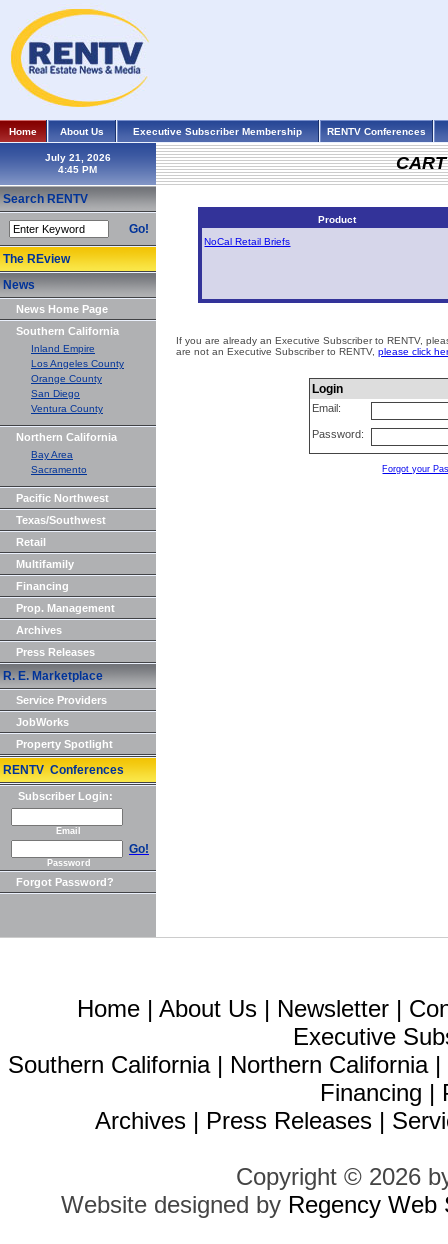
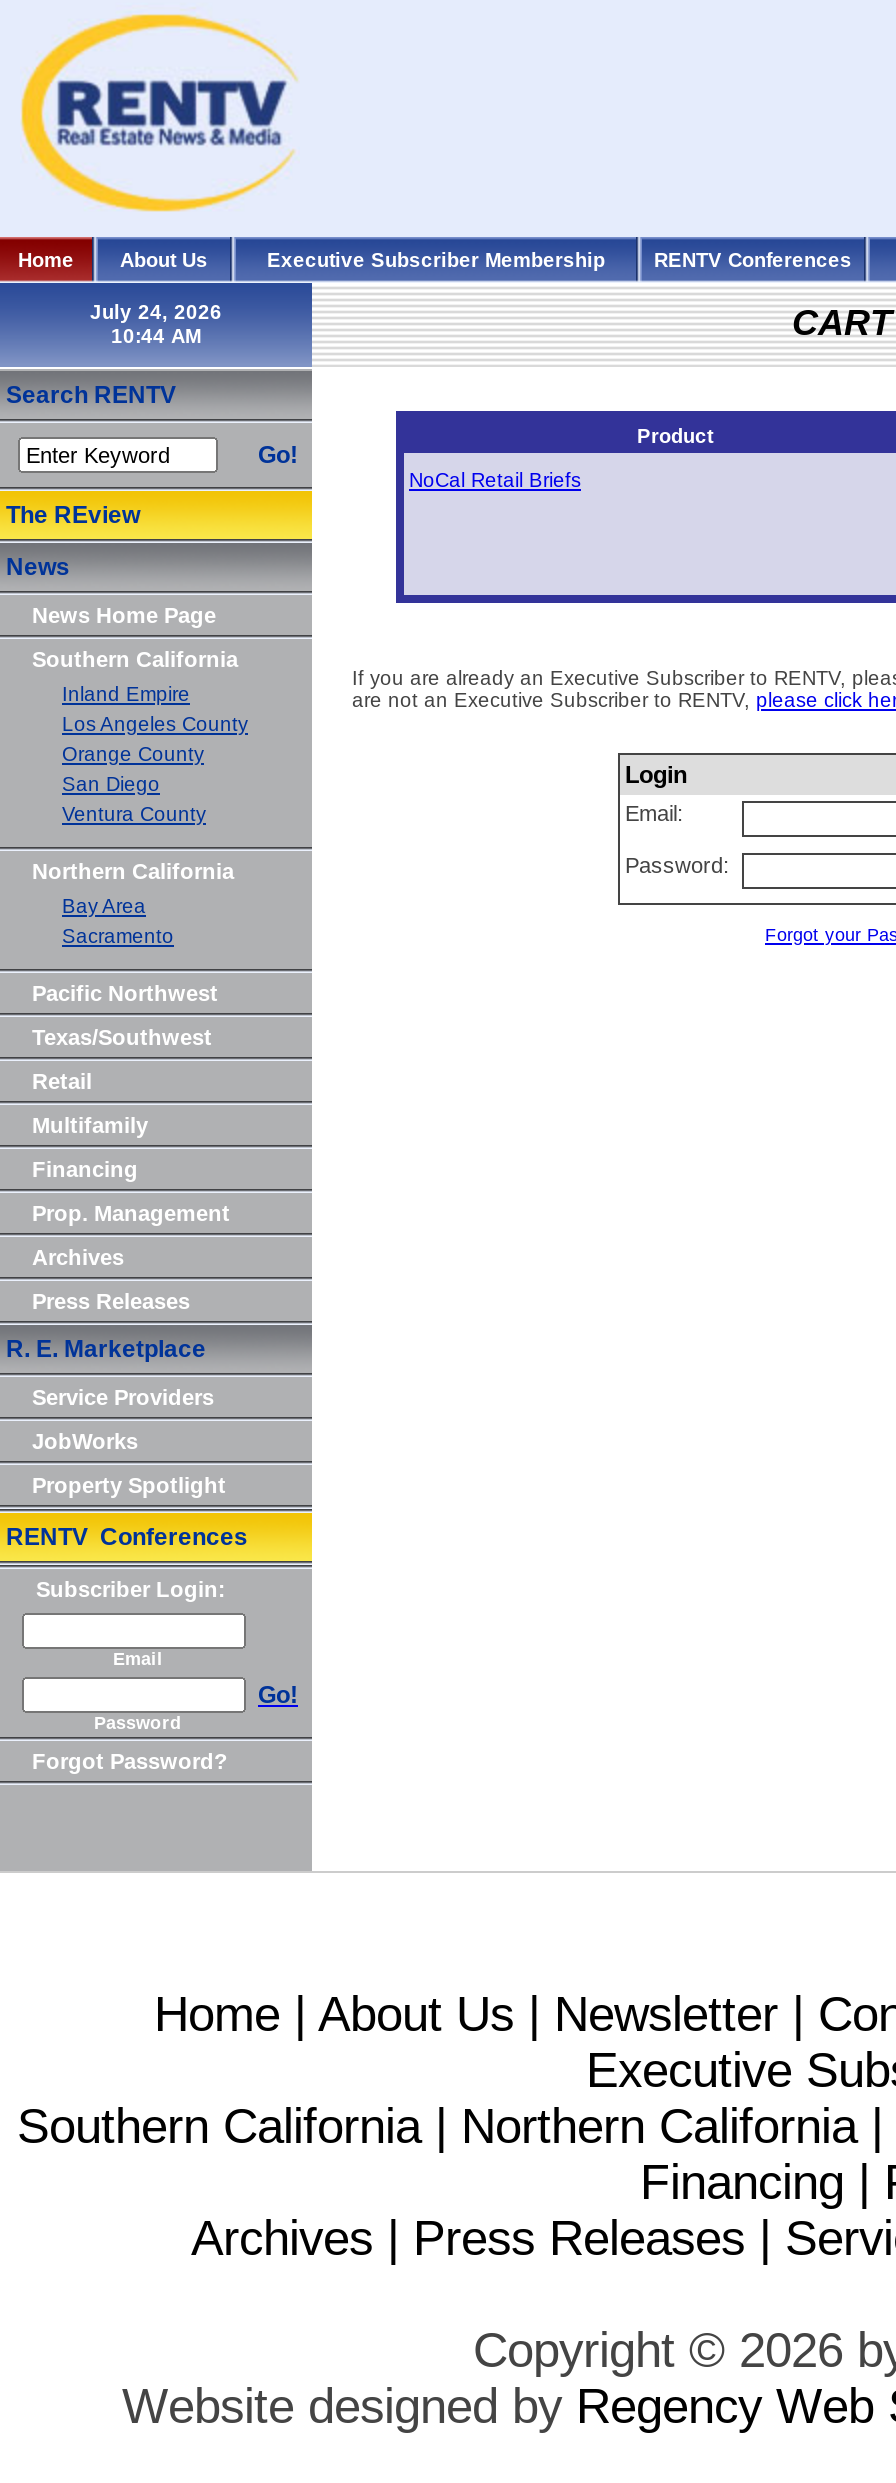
[45,152,111,163] July 21, 2026 -> [90,301,222,323] July 24, 2026

